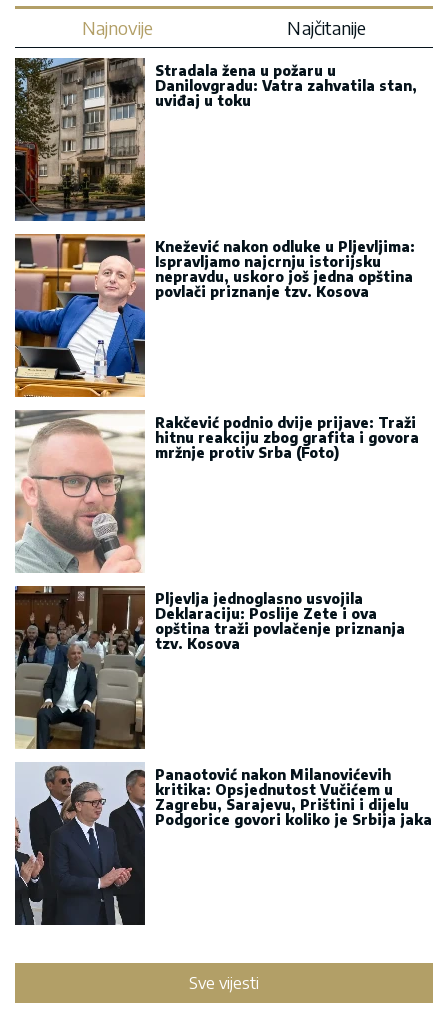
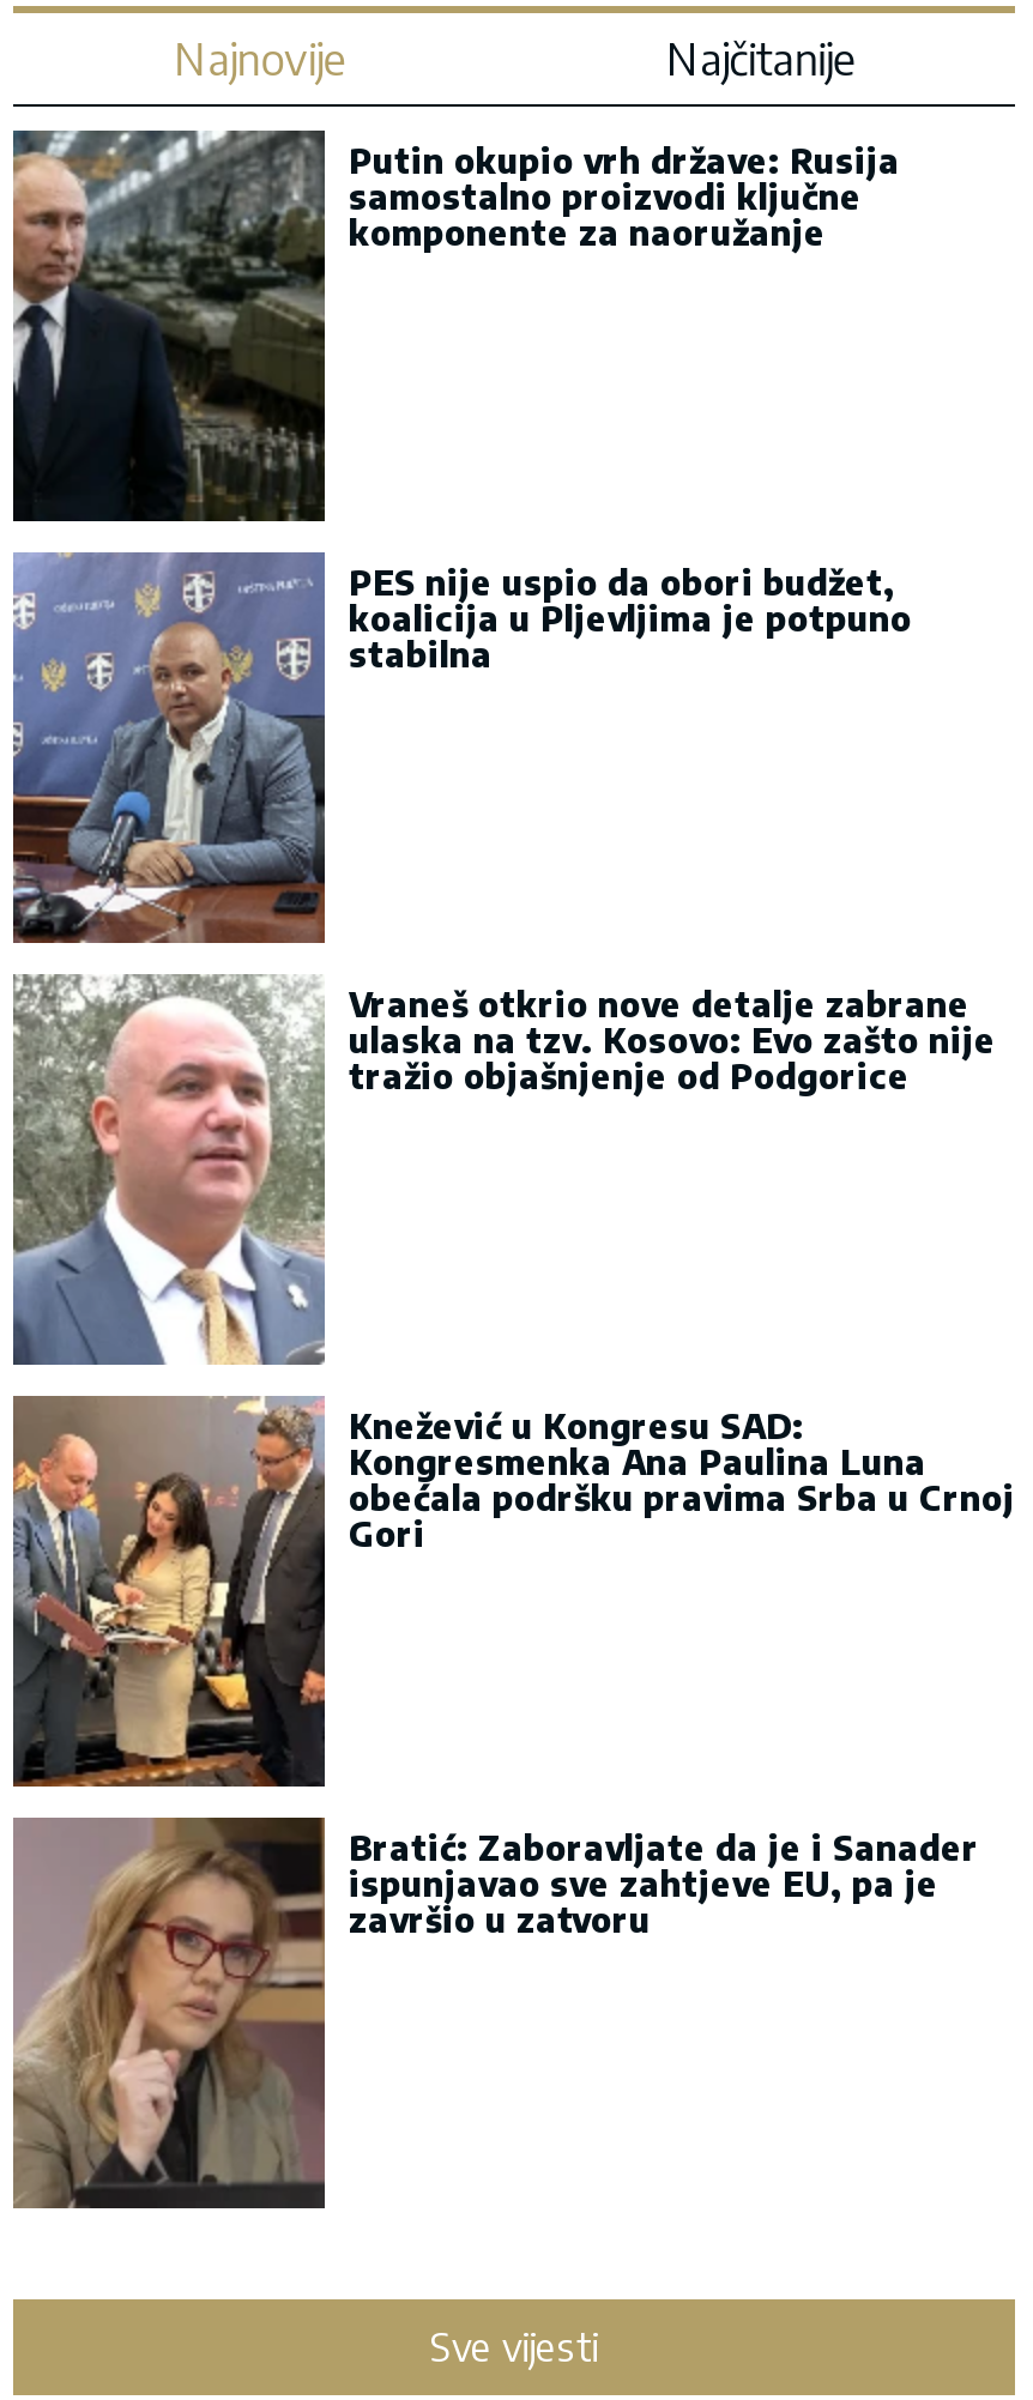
[14,57,417,222] [image] | Stradala žena u požaru u | Danilovgradu: Vatra zahvatila stan, | uviđaj u toku -> [11,128,900,524] [image] | Putin okupio vrh države: Rusija | samostalno proizvodi ključne | komponente za naoružanje
[14,233,415,398] [image] | Knežević nakon odluke u Pljevljima: | Ispravljamo najcrnju istorijsku | nepravdu, uskoro još jedna opština | povlači priznanje tzv. Kosova -> [11,550,912,945] [image] | PES nije uspio da obori budžet, | koalicija u Pljevljima je potpuno | stabilna
[15,409,419,574] [image] | Rakčević podnio dvije prijave: Traži | hitnu reakciju zbog grafita i govora | mržnje protiv Srba (Foto) -> [11,974,996,1367] [image] | Vraneš otkrio nove detalje zabrane | ulaska na tzv. Kosovo: Evo zašto nije | tražio objašnjenje od Podgorice
[14,586,405,750] [image] | Pljevlja jednoglasno usvojila | Deklaraciju: Poslije Zete i ova | opština traži povlačenje priznanja | tzv. Kosova -> [11,1396,1015,1789] [image] | Knežević u Kongresu SAD: | Kongresmenka Ana Paulina Luna | obećala podršku pravima Srba u Crnoj | Gori
[14,762,432,926] [image] | Panaotović nakon Milanovićevih | kritika: Opsjednutost Vučićem u | Zagrebu, Sarajevu, Prištini i dijelu | Podgorice govori koliko je Srbija jaka -> [11,1815,979,2211] [image] | Bratić: Zaboravljate da je i Sanader | ispunjavao sve zahtjeve EU, pa je | završio u zatvoru

